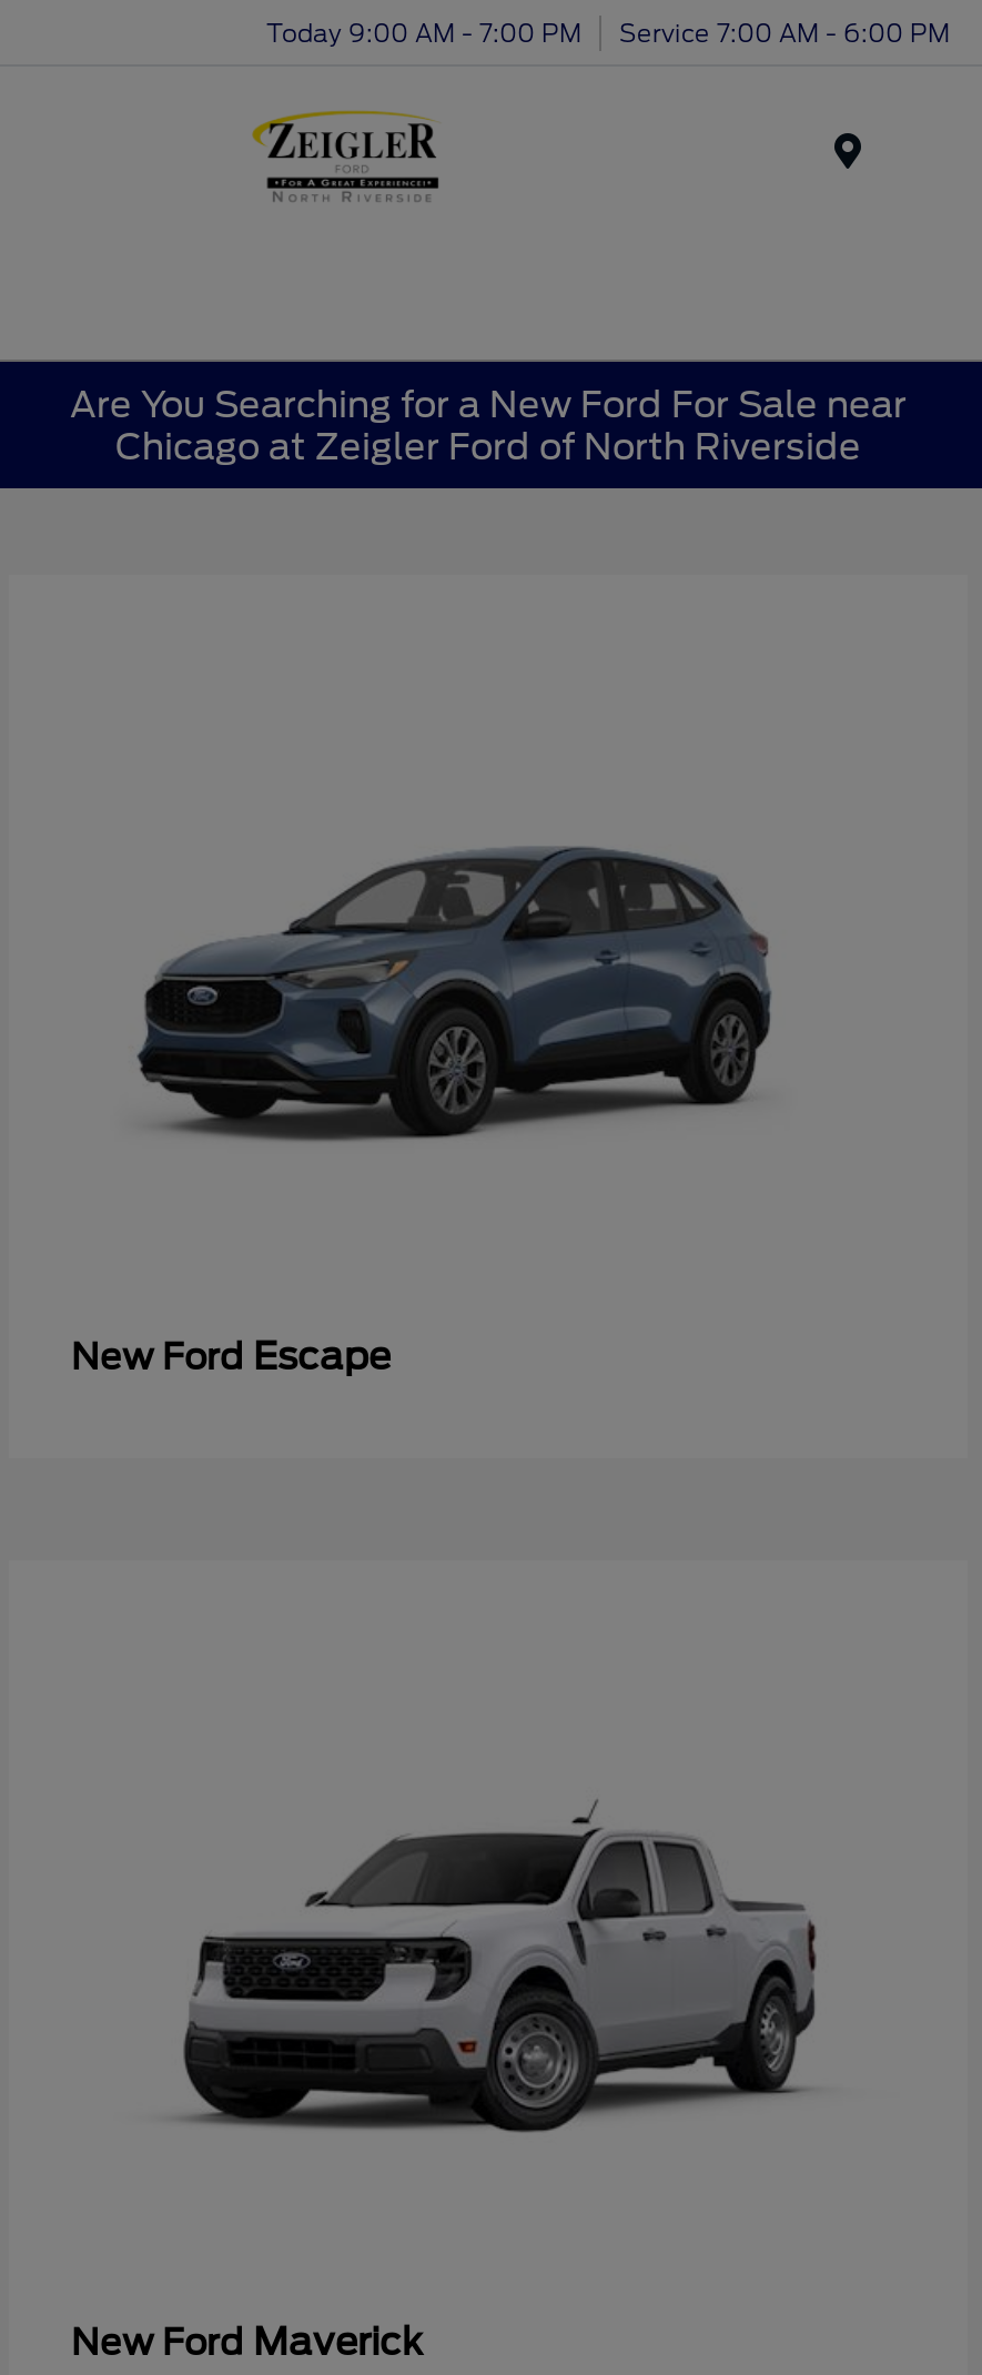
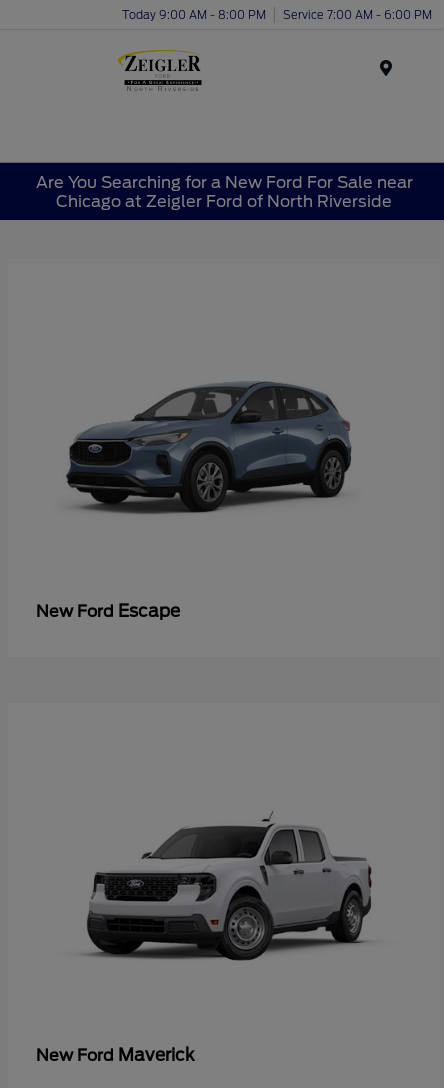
[266,17,950,48] Today 9:00 AM - 7:00 PM Service 7:00 AM - 6:00 PM -> [122,7,432,21] Today 9:00 AM - 8:00 PM Service 7:00 AM - 6:00 PM

